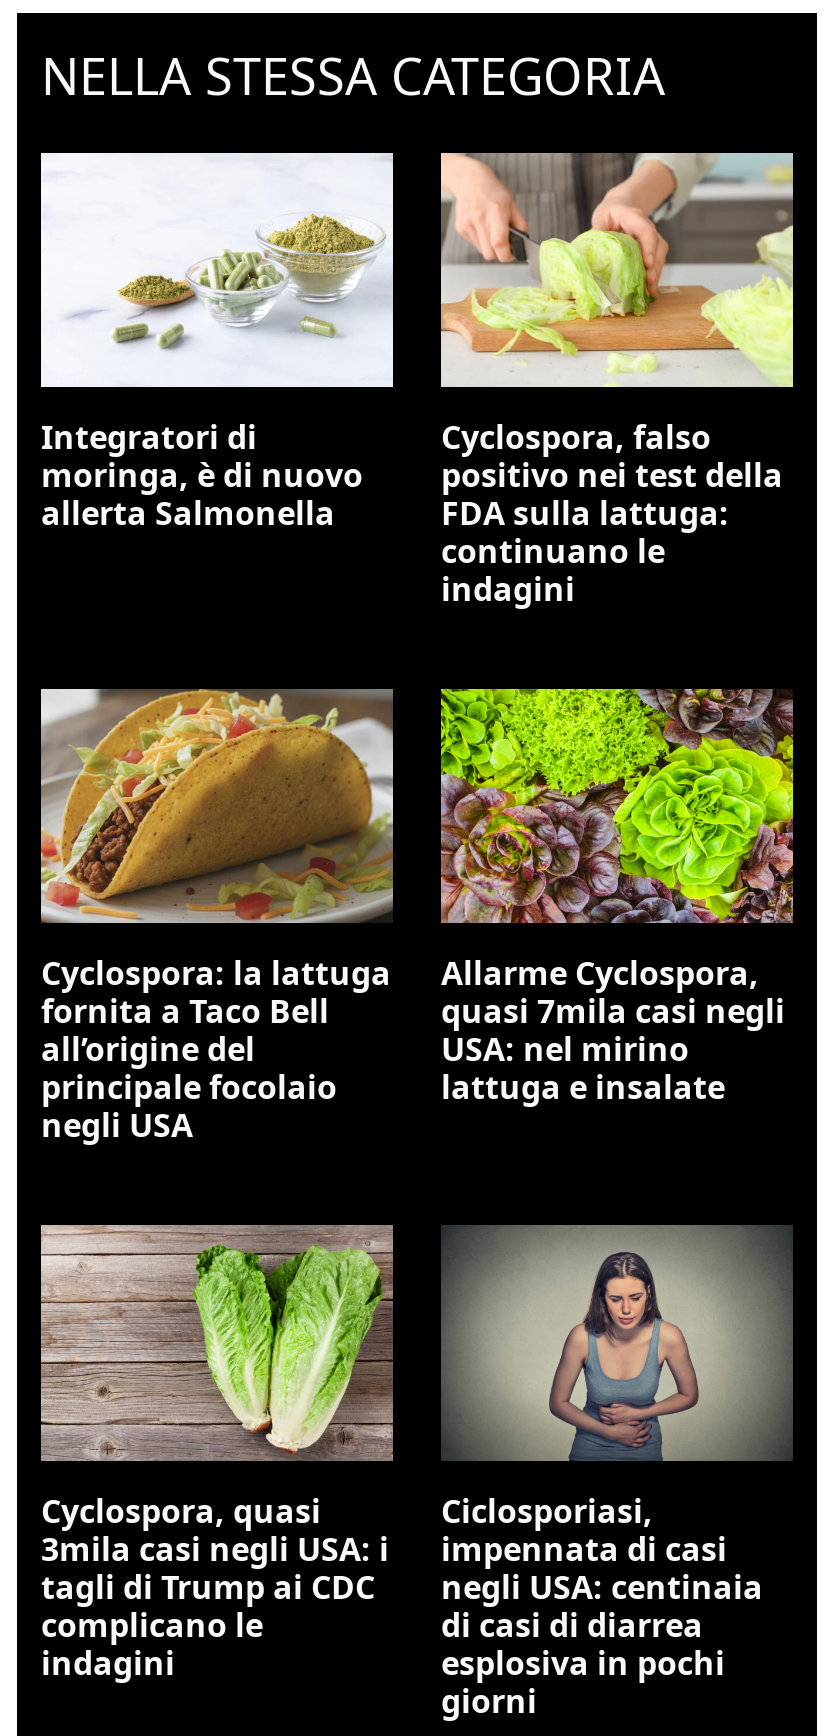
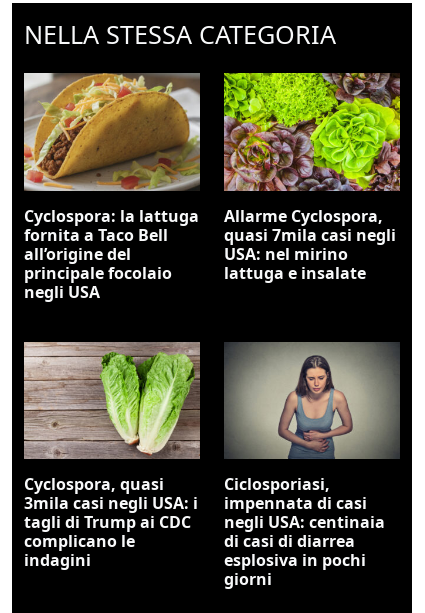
[39,152,395,535] [image] | Integratori di | moringa, è di nuovo | allerta Salmonella -> none
[439,152,795,611] [image] | Cyclospora, falso | positivo nei test della | FDA sulla lattuga: | continuano le | indagini -> none

